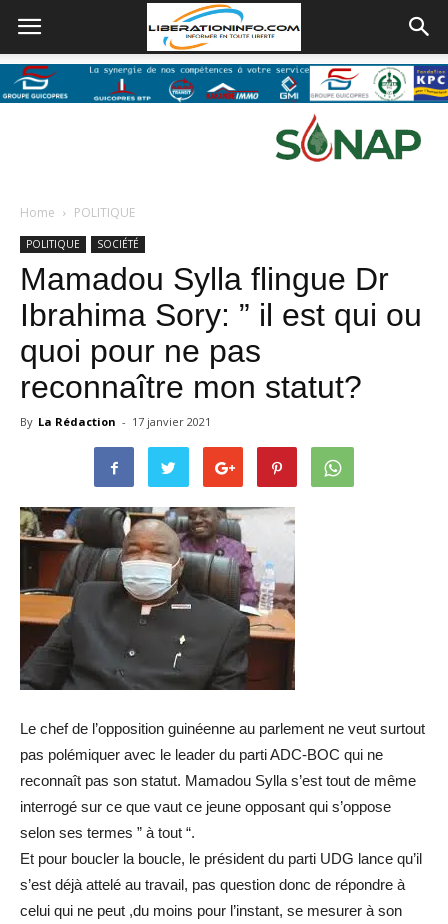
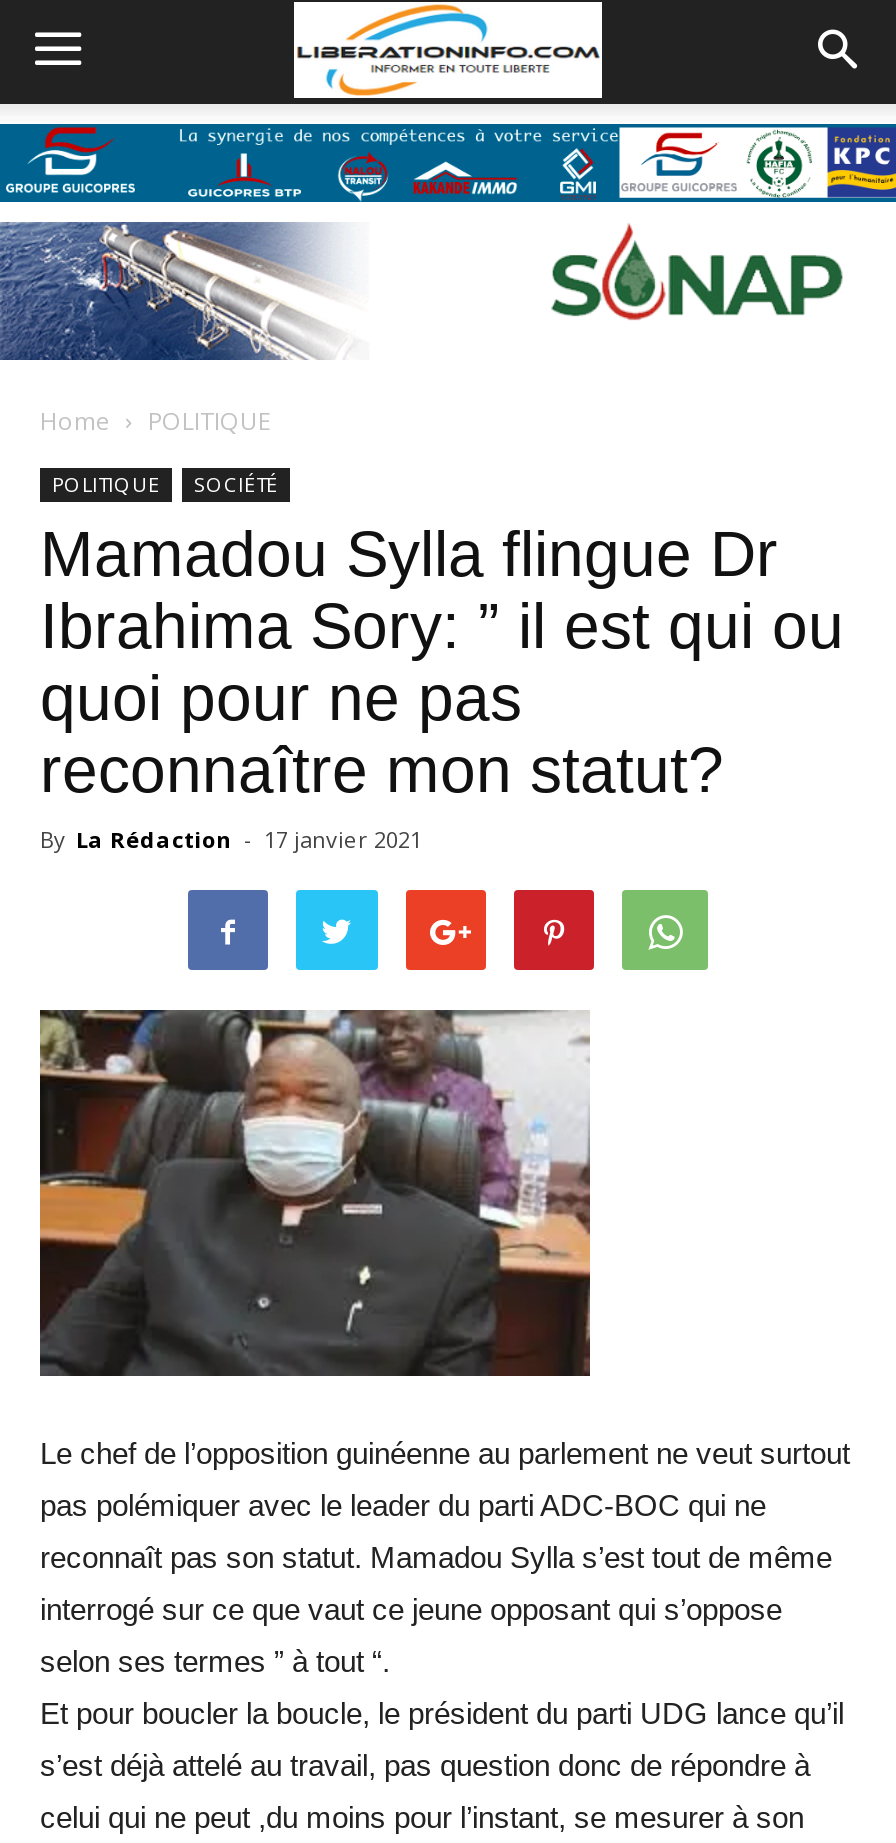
none -> [6,220,334,362] [image]

